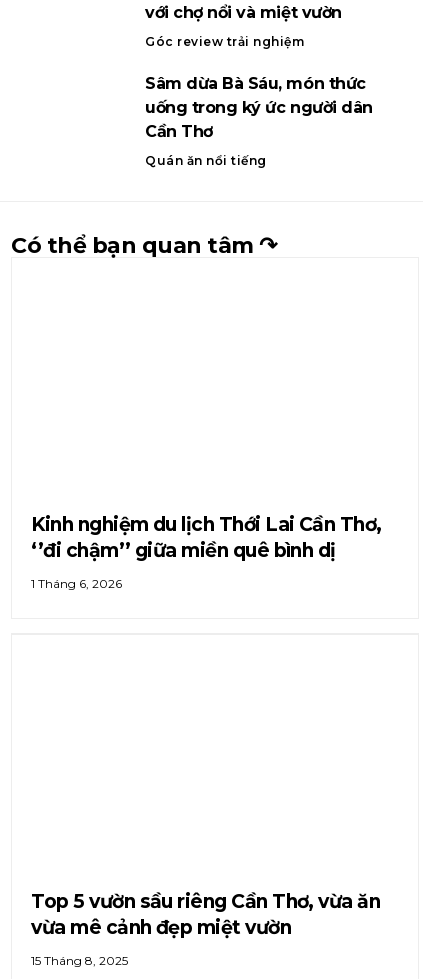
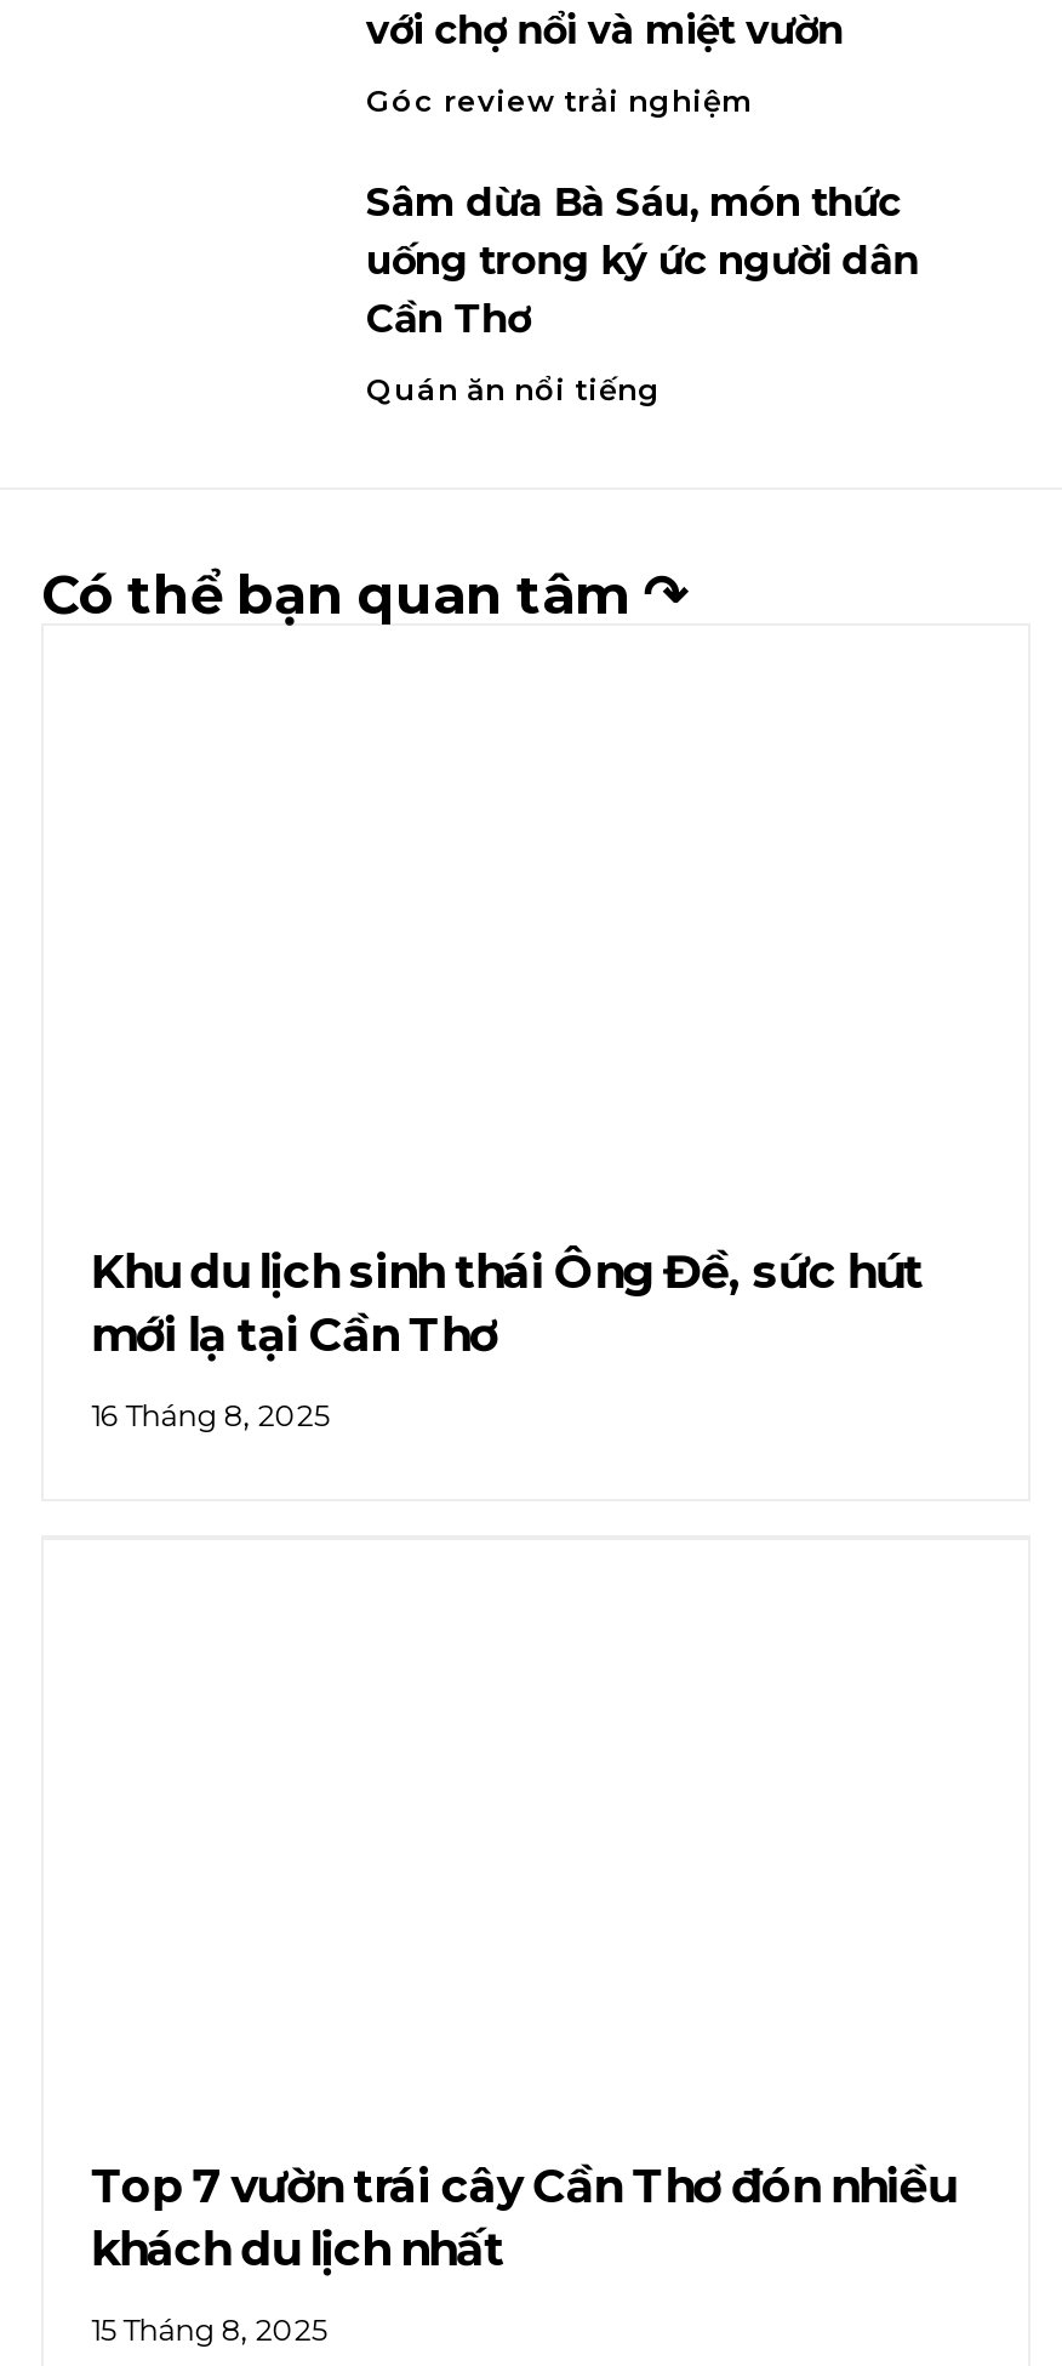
[31,513,382,562] Kinh nghiệm du lịch Thới Lai Cần Thơ, | ‘’đi chậm’’ giữa miền quê bình dị -> [91,1244,923,1363] Khu du lịch sinh thái Ông Đề, sức hút | mới lạ tại Cần Thơ
[31,576,122,591] 1 Tháng 6, 2026 -> [91,1397,328,1433] 16 Tháng 8, 2025
[31,890,380,939] Top 5 vườn sầu riêng Cần Thơ, vừa ăn | vừa mê cảnh đẹp miệt vườn -> [91,2159,955,2277] Top 7 vườn trái cây Cần Thơ đón nhiều | khách du lịch nhất

